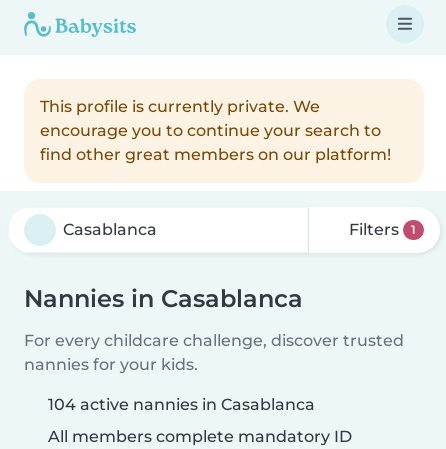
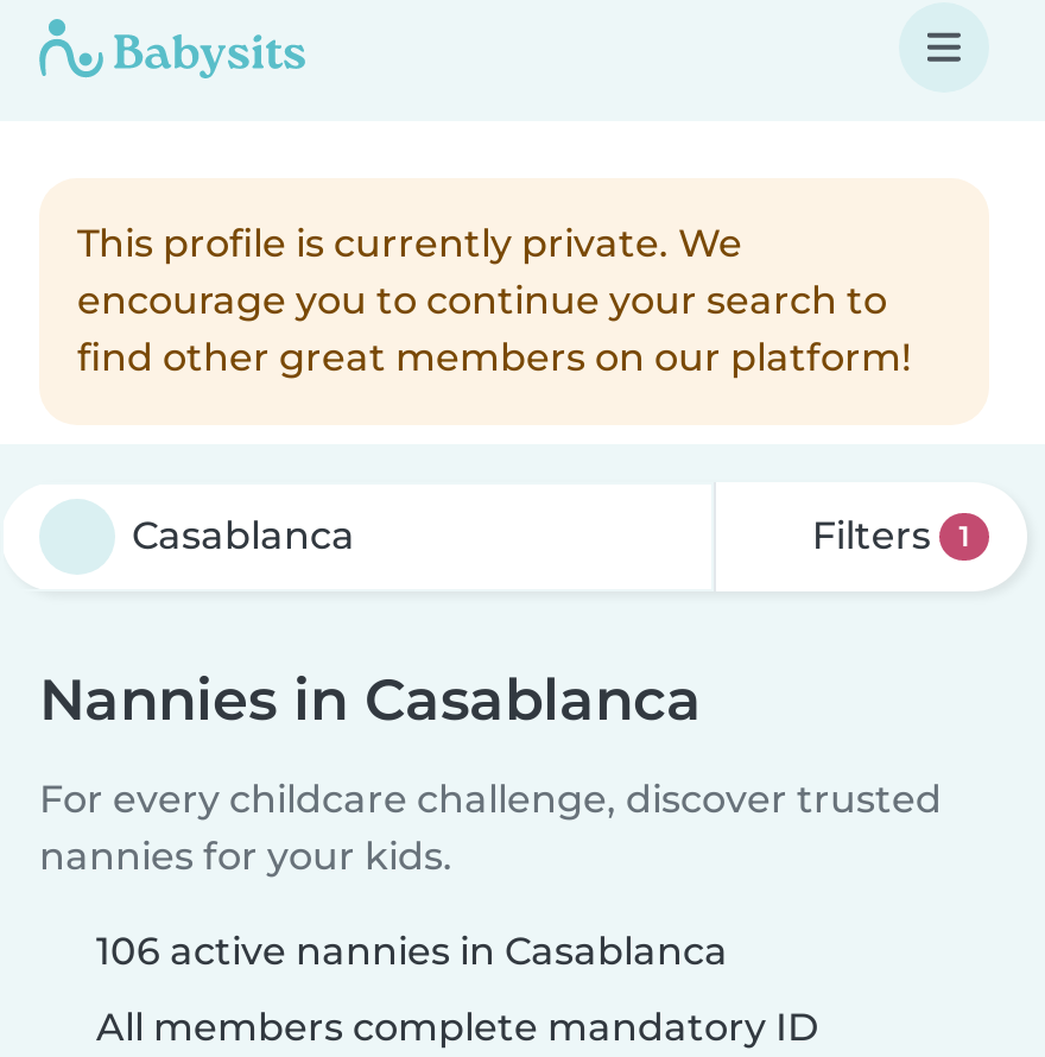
[48,395,315,414] 104 active nannies in Casablanca -> [96,929,728,974] 106 active nannies in Casablanca

